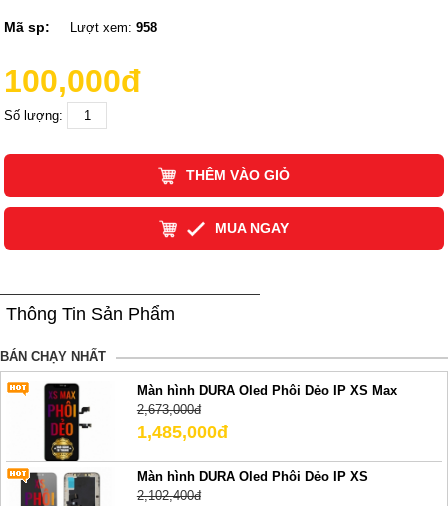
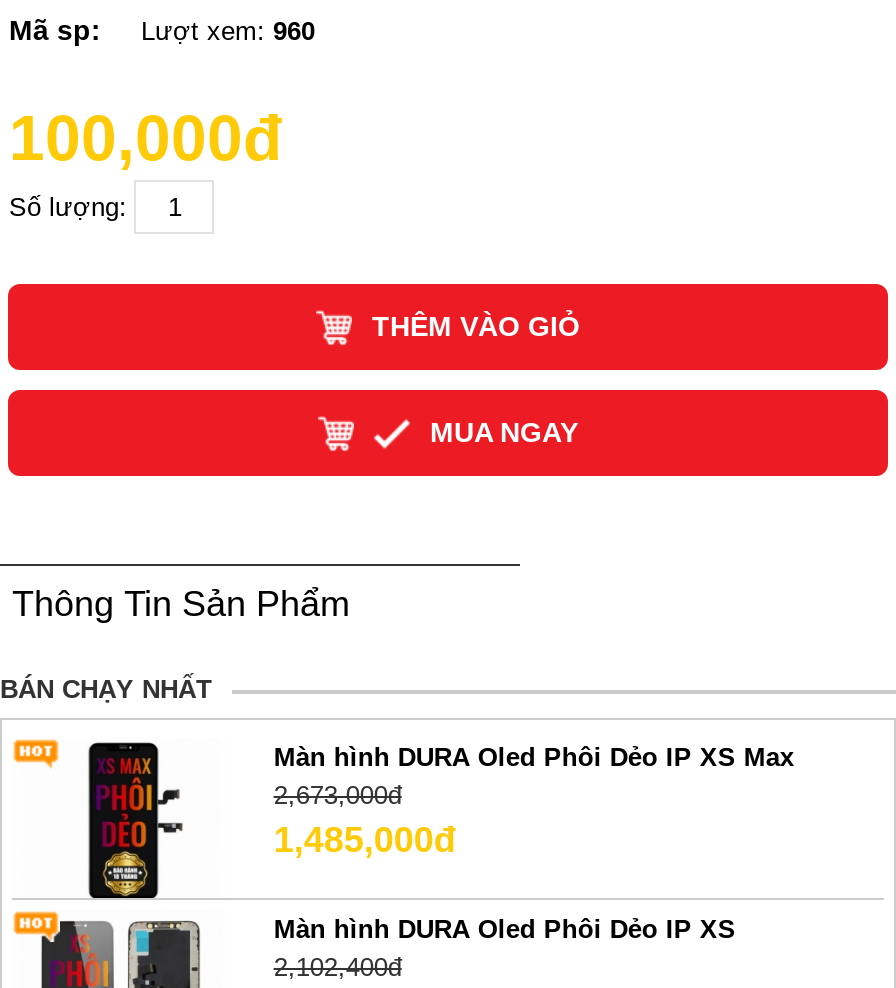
[4,19,157,35] Mã sp: Lượt xem: 958 -> [9,15,315,47] Mã sp: Lượt xem: 960

